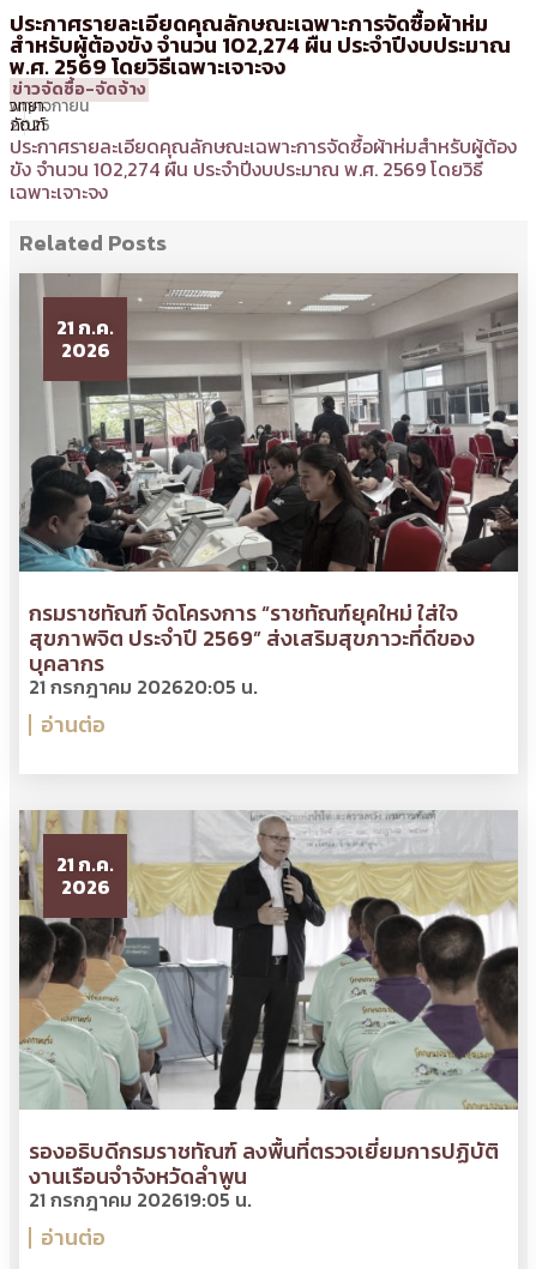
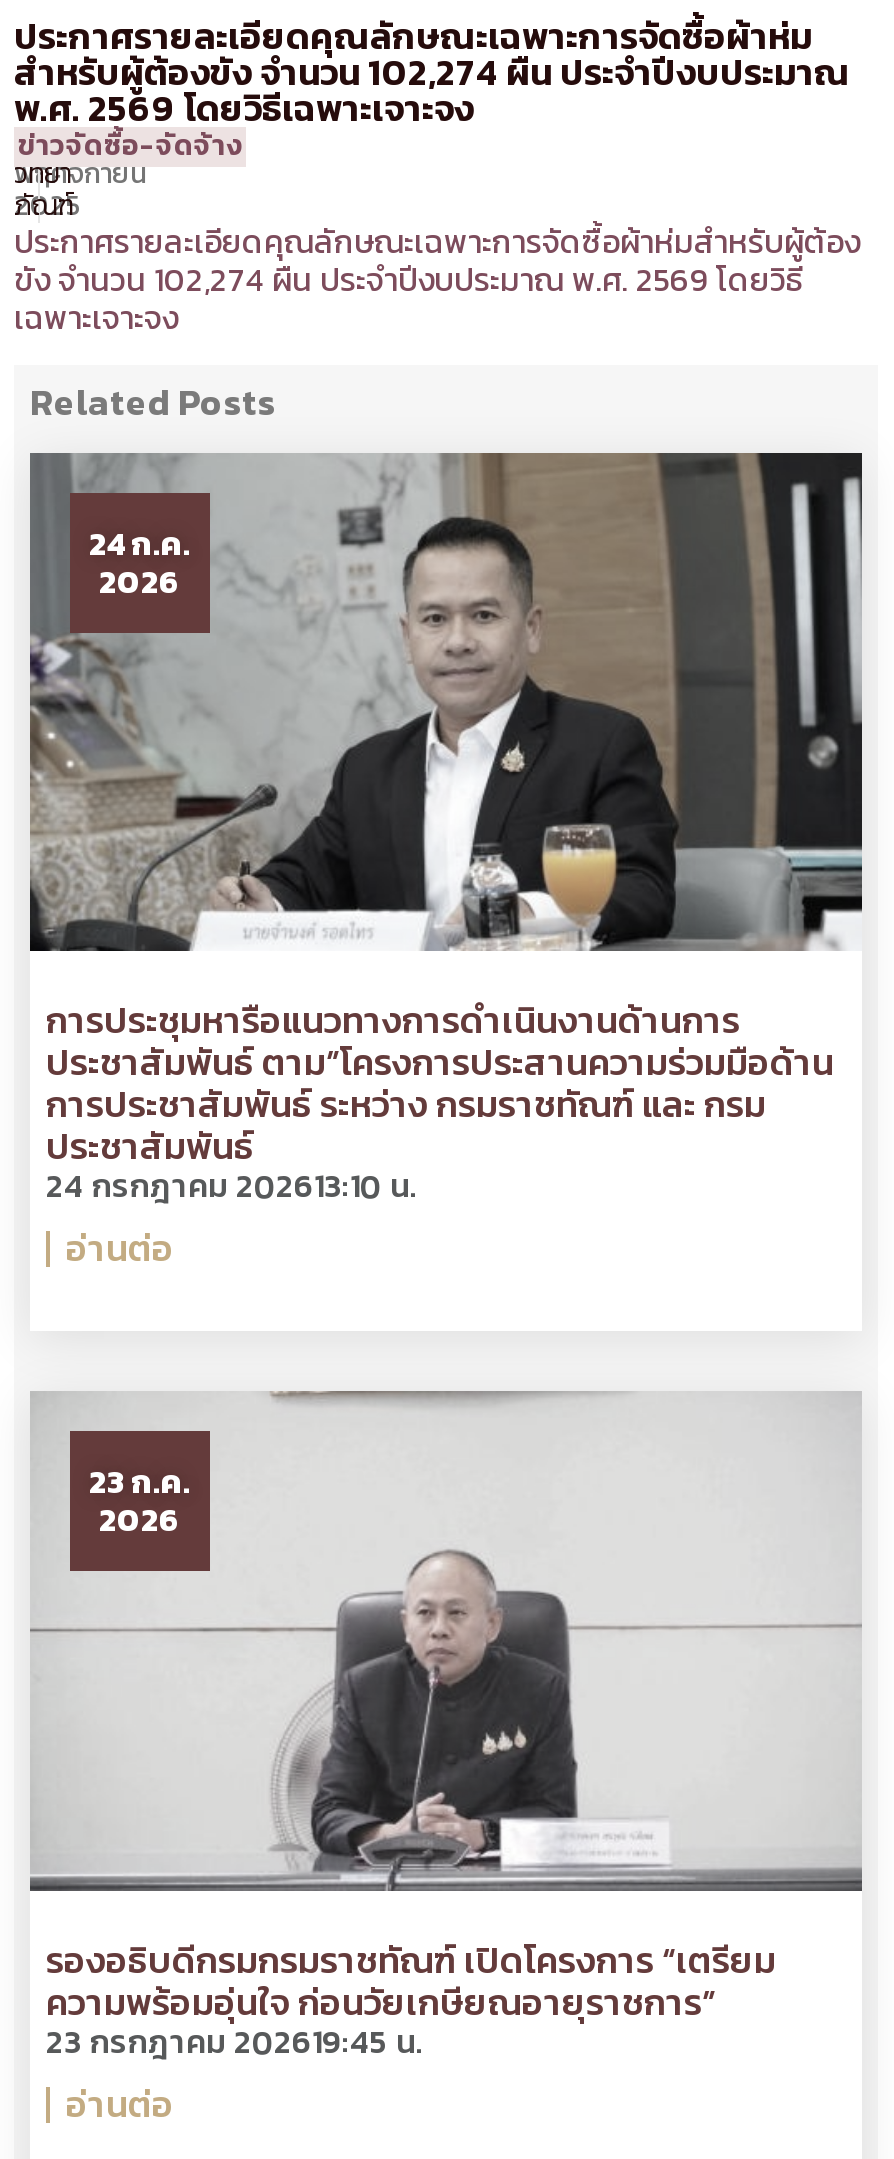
[19,273,519,573] [image] | 21 ก.ค. -> [30,453,862,953] [image] | 24 ก.ค.
[29,597,475,701] กรมราชทัณฑ์ จัดโครงการ “ราชทัณฑ์ยุคใหม่ ใส่ใจ | สุขภาพจิต ประจำปี 2569” ส่งเสริมสุขภาวะที่ดีของ | บุคลากร | 21 กรกฎาคม 202620:05 น. -> [46,994,834,1210] การประชุมหารือแนวทางการดำเนินงานด้านการ | ประชาสัมพันธ์ ตาม”โครงการประสานความร่วมมือด้าน | การประชาสัมพันธ์ ระหว่าง กรมราชทัณฑ์ และ กรม | ประชาสัมพันธ์ | 24 กรกฎาคม 202613:10 น.
[18,810,519,1110] [image] | 21 ก.ค. -> [30,1391,862,1893] [image] | 23 ก.ค.
[29,1135,499,1214] รองอธิบดีกรมราชทัณฑ์ ลงพื้นที่ตรวจเยี่ยมการปฏิบัติ | งานเรือนจำจังหวัดลำพูน | 21 กรกฎาคม 202619:05 น. -> [46,1933,776,2065] รองอธิบดีกรมกรมราชทัณฑ์ เปิดโครงการ “เตรียม | ความพร้อมอุ่นใจ ก่อนวัยเกษียณอายุราชการ” | 23 กรกฎาคม 202619:45 น.

